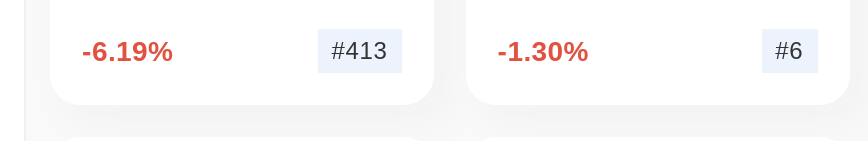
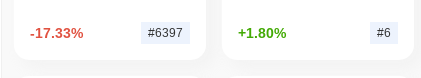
[82,36,388,68] -6.19% | #413 -> [30,25,183,41] -17.33% | #6397
[498,36,588,68] -1.30% -> [238,25,286,41] +1.80%

